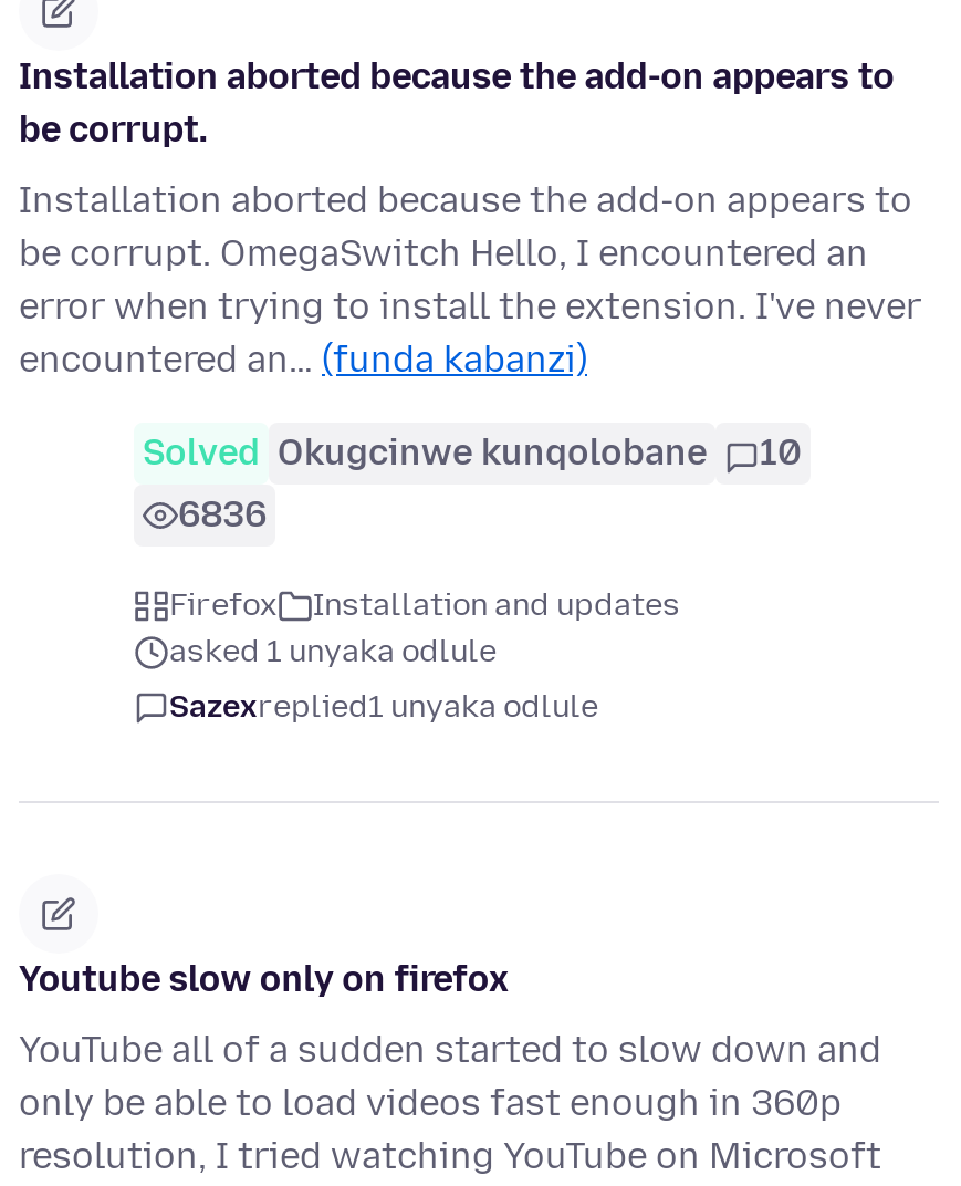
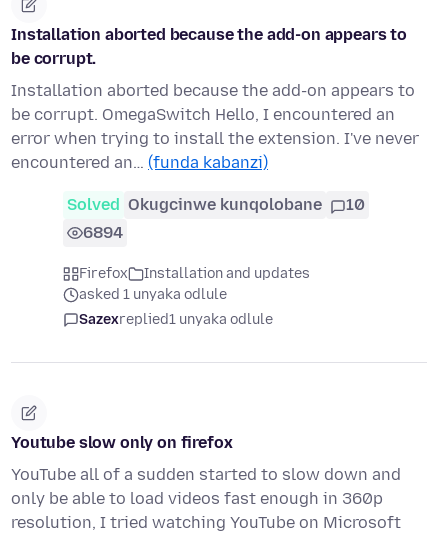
[178,495,267,537] 6836 -> [83,223,123,242] 6894

